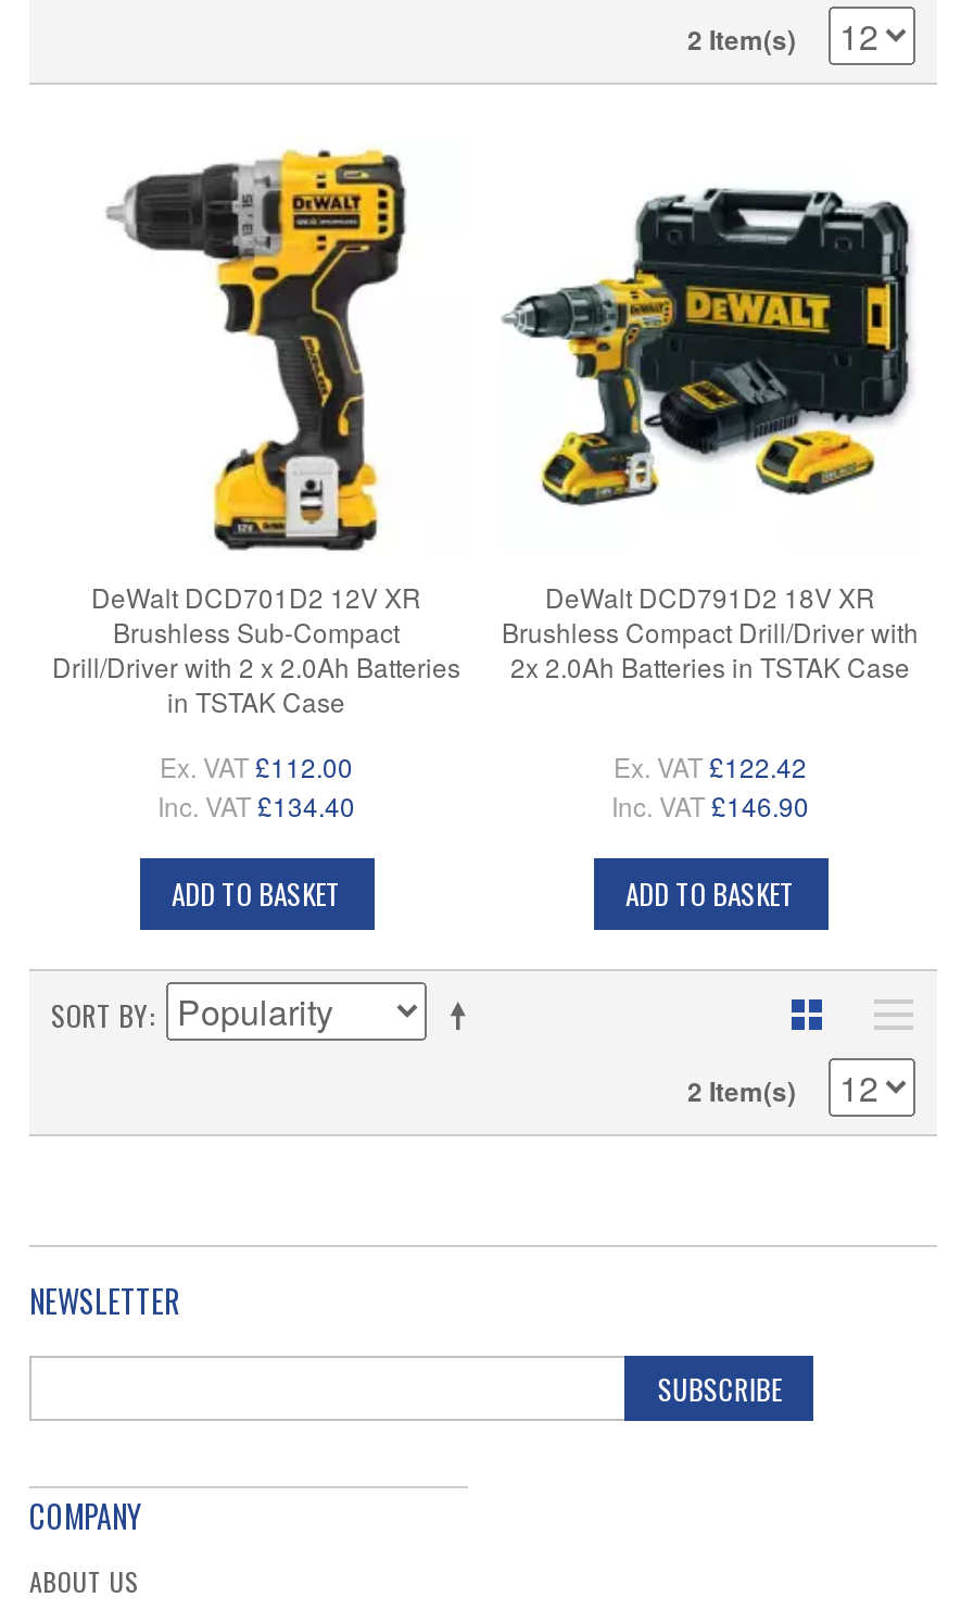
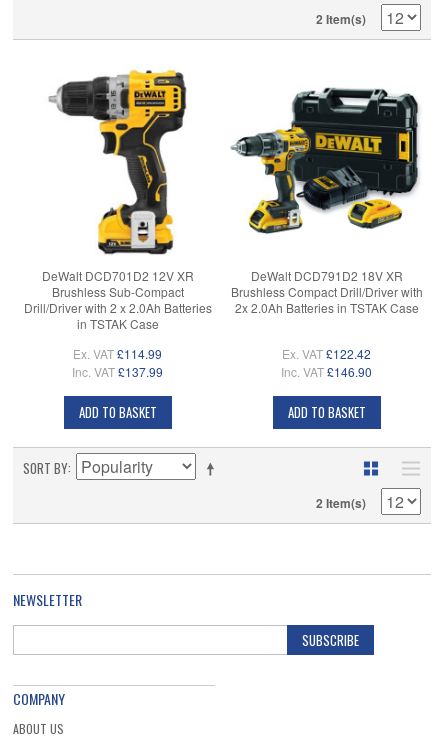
[160,747,353,784] Ex. VAT £112.00 -> [73,345,162,362] Ex. VAT £114.99
[157,786,355,823] Inc. VAT £134.40 -> [72,363,163,380] Inc. VAT £137.99

